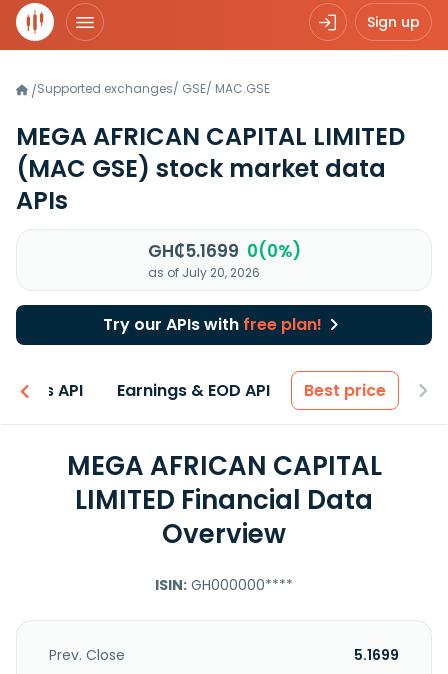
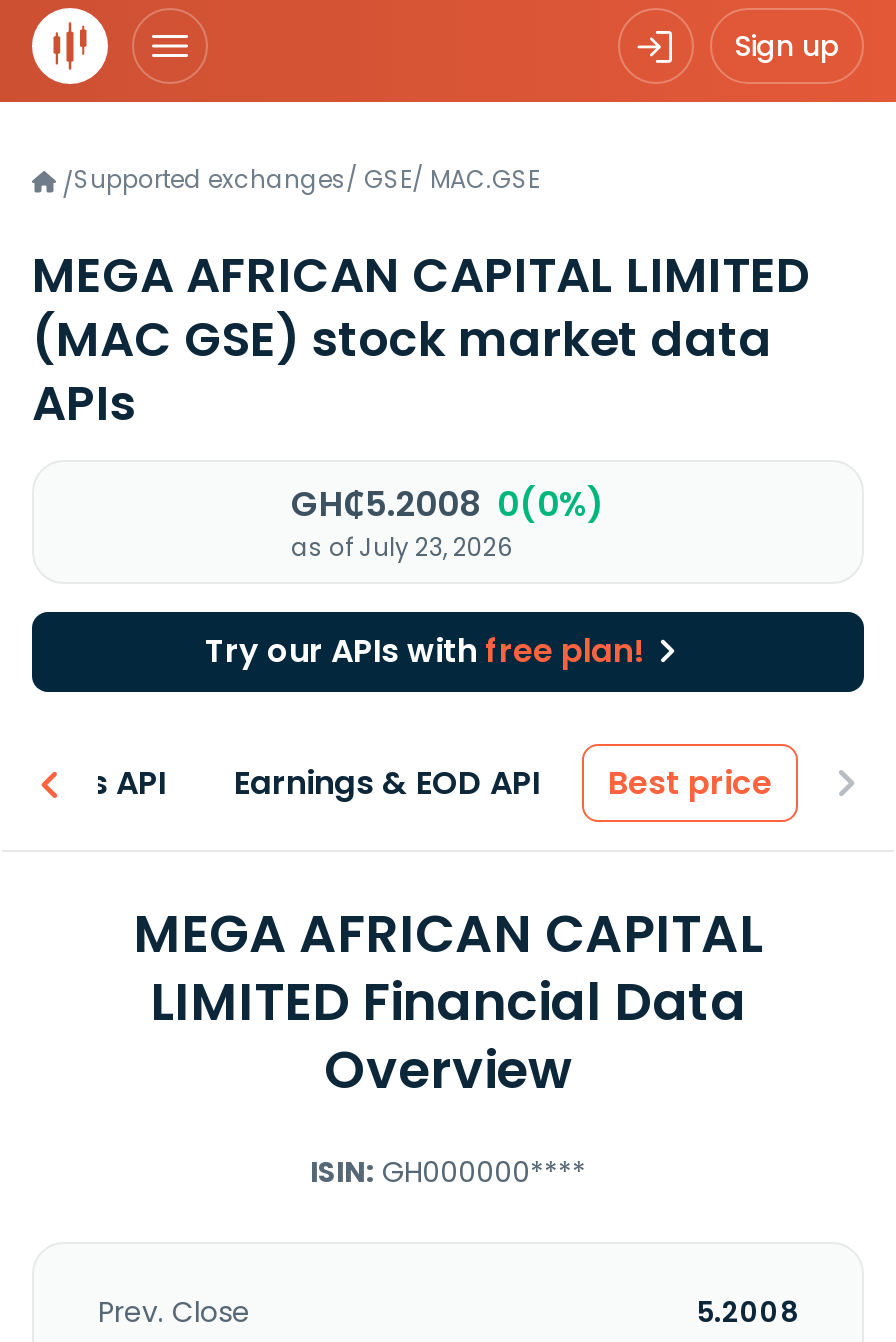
[147,239,300,281] GH₵5.1699 0(0%) | as of July 20, 2026 -> [291,480,605,564] GH₵5.2008 0(0%) | as of July 23, 2026
[354,645,399,665] 5.1699 -> [696,1292,798,1332] 5.2008

